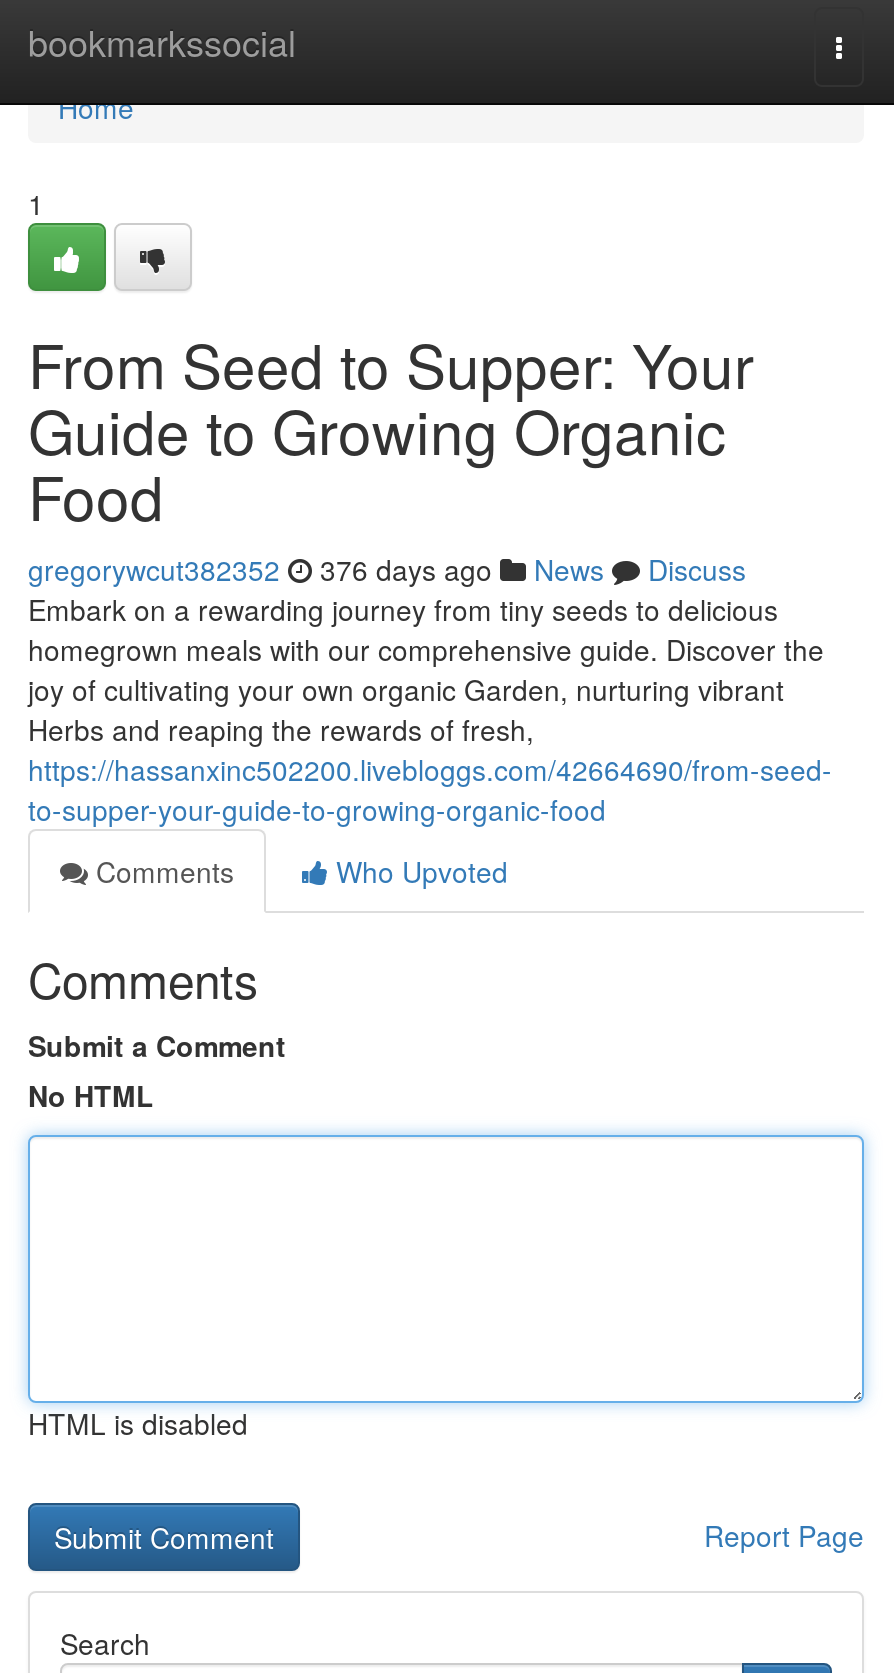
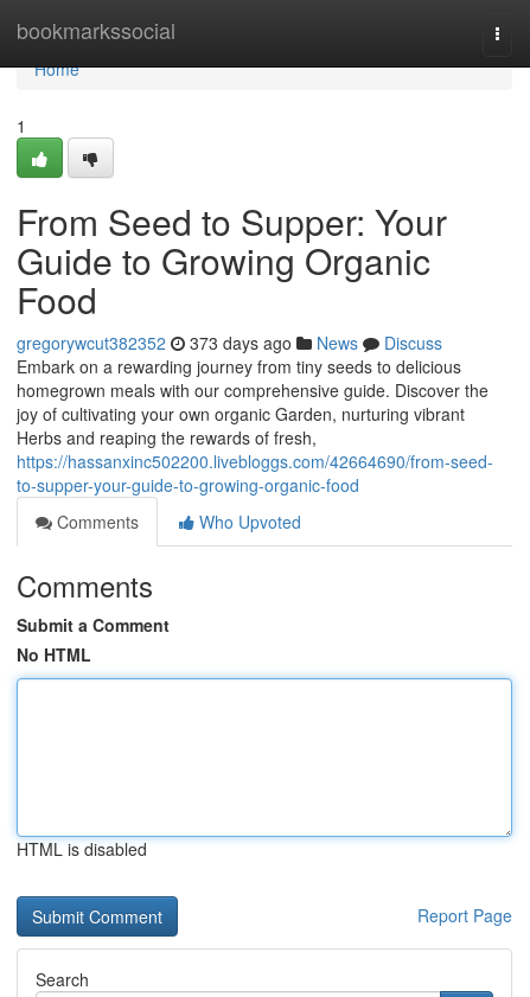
[28,549,746,589] gregorywcut382352 376 days ago News Discuss -> [17,331,442,354] gregorywcut382352 373 days ago News Discuss

